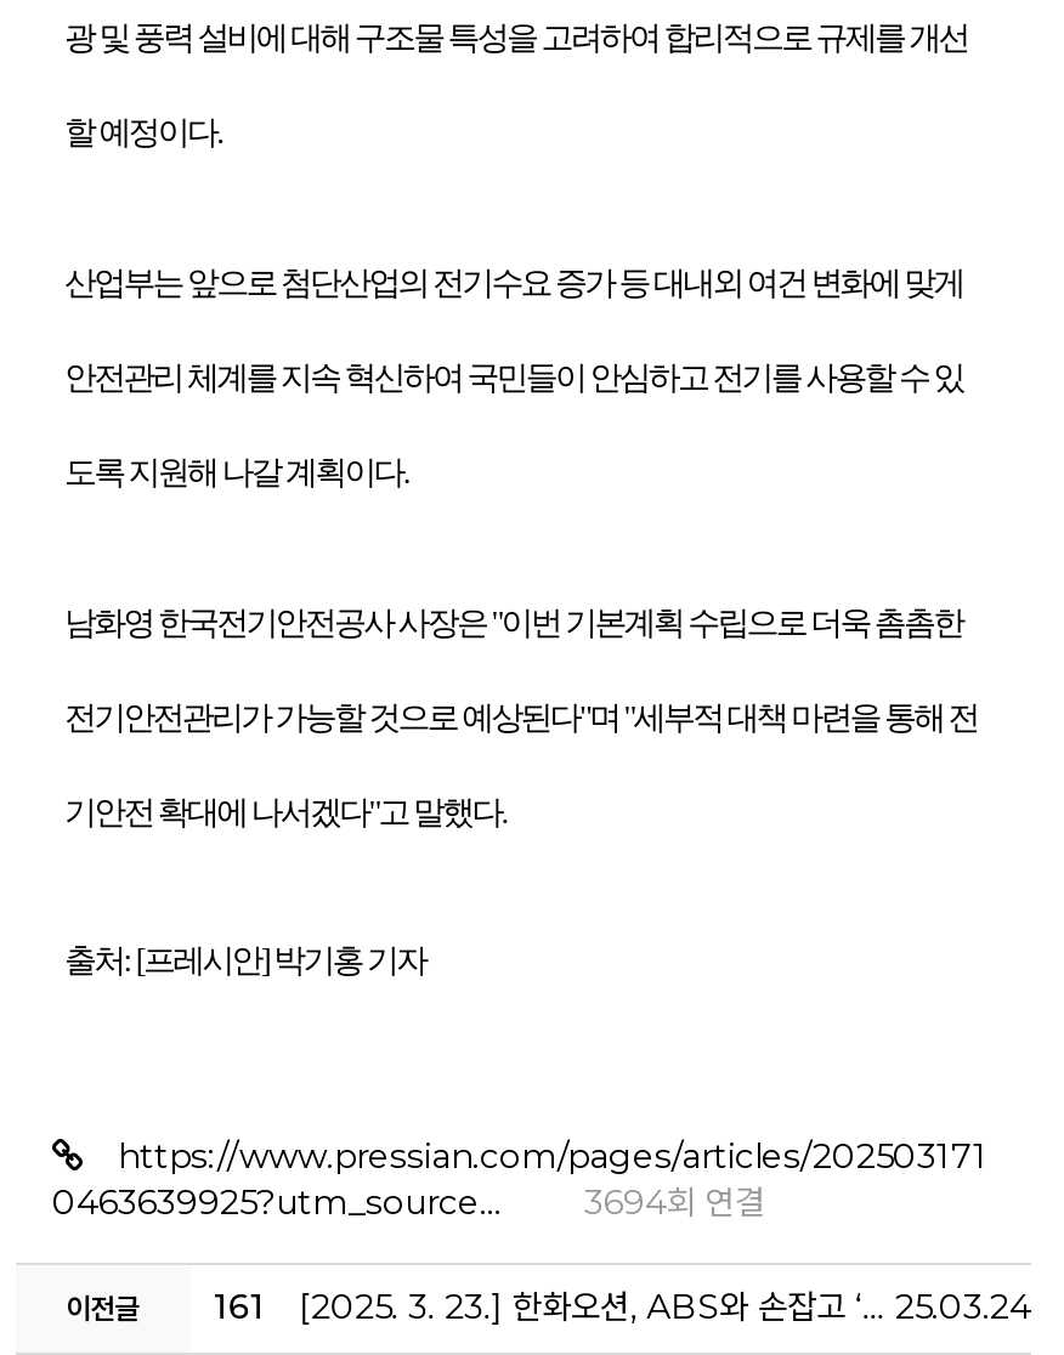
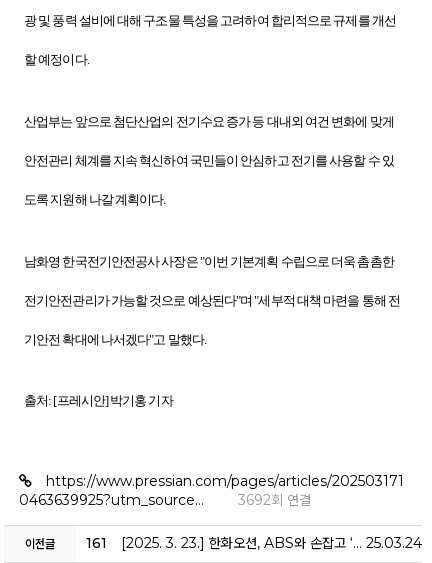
[52,1180,764,1224] 0463639925?utm_source… 3694회 연결 -> [19,491,311,509] 0463639925?utm_source… 3692회 연결

